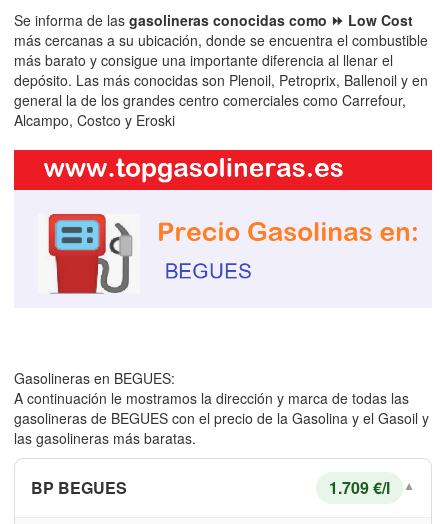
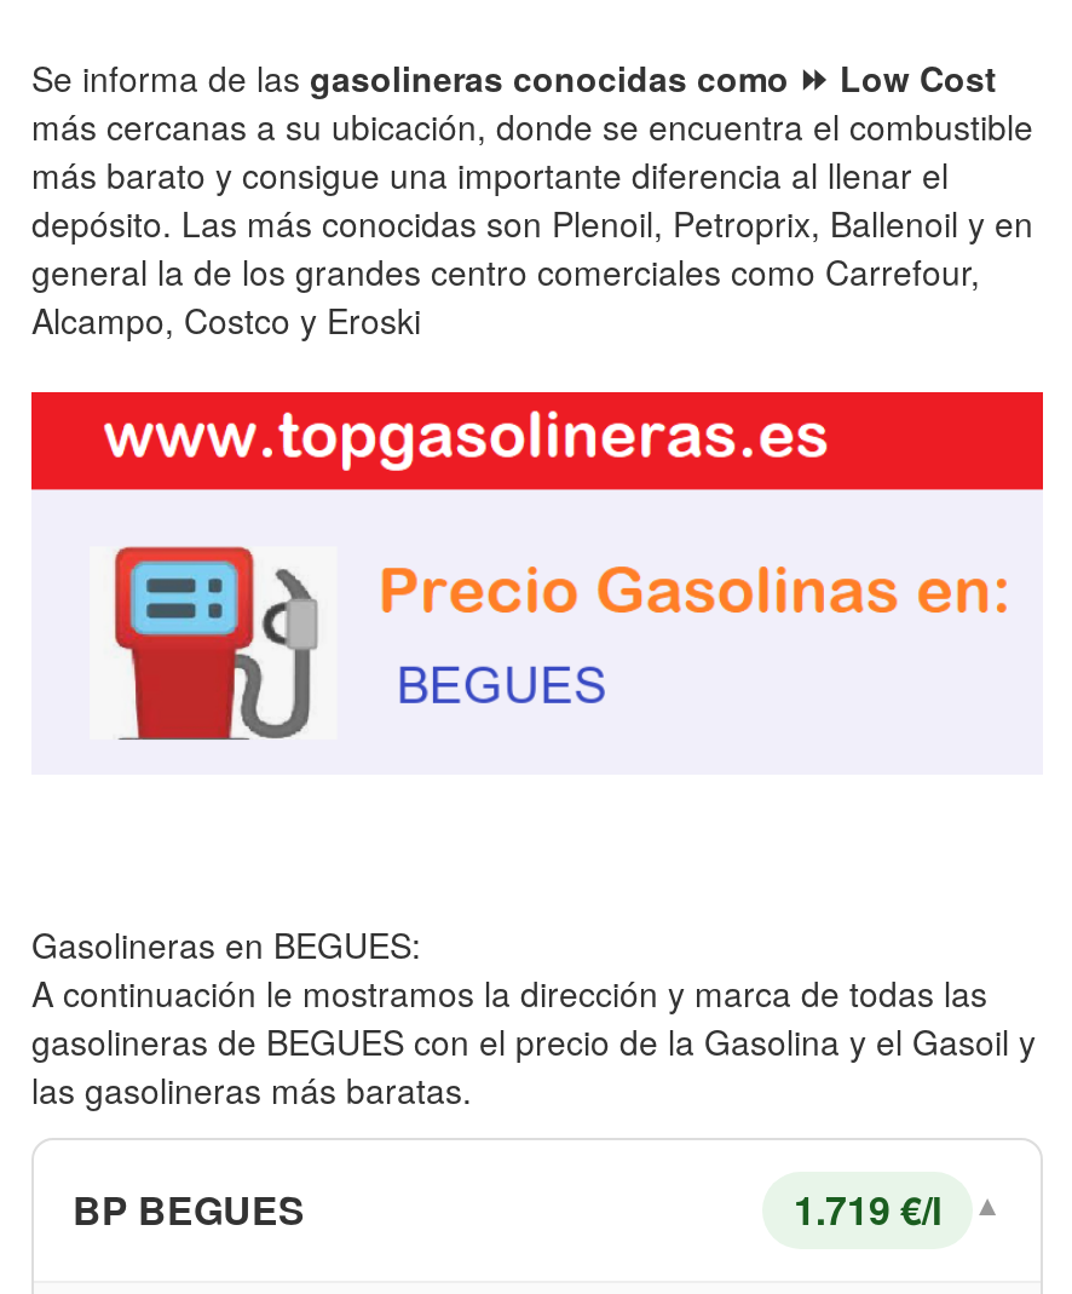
[329,476,390,499] 1.709 €/l -> [794,1182,941,1237] 1.719 €/l

